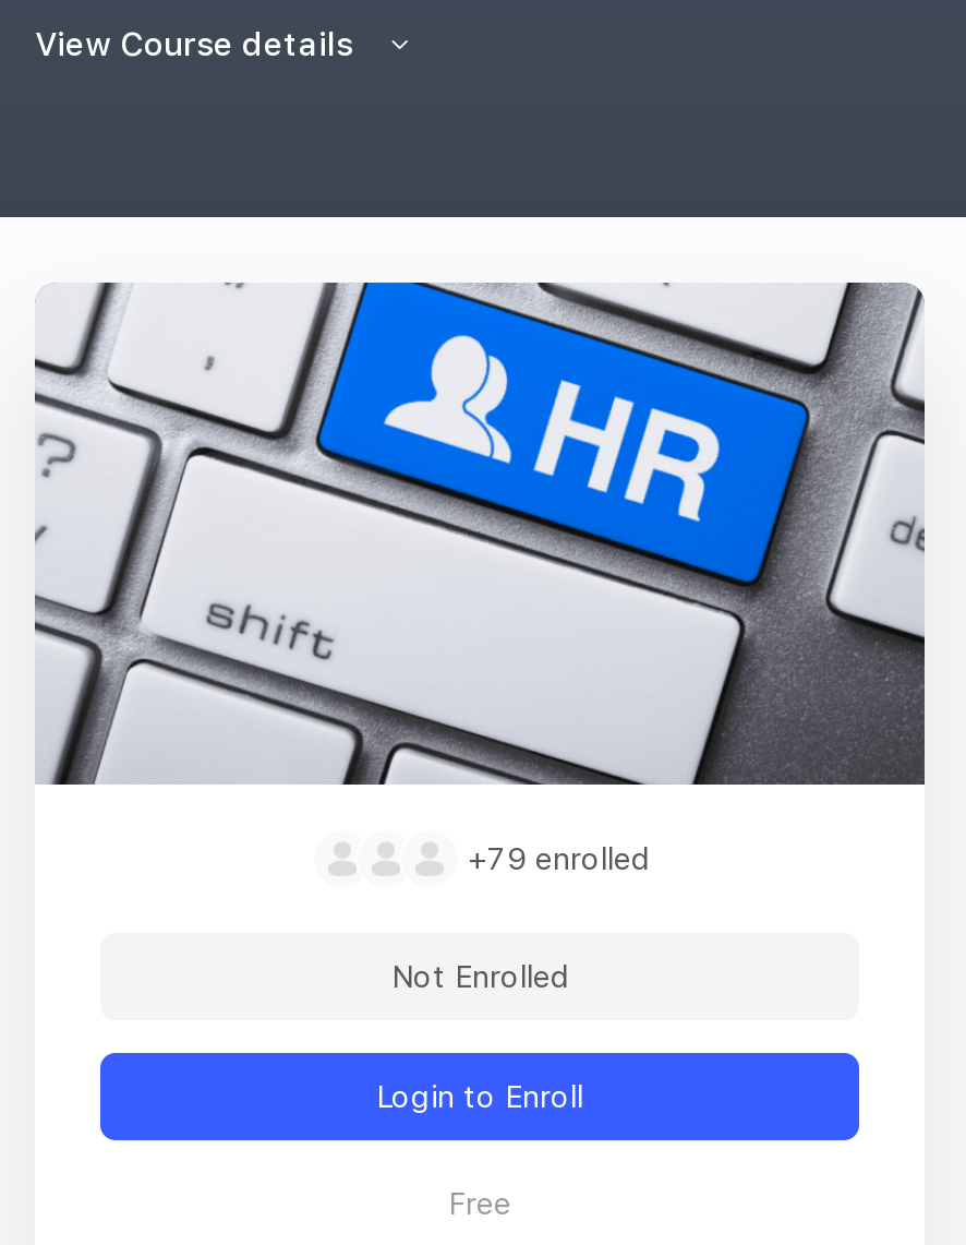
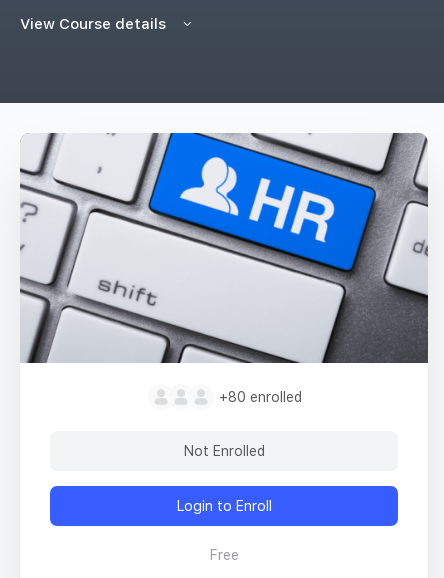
[468,840,649,875] +79 enrolled -> [218,388,301,404] +80 enrolled

